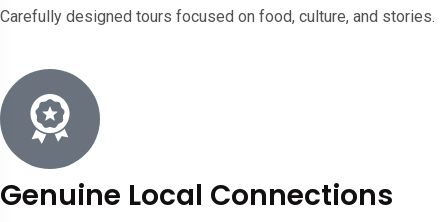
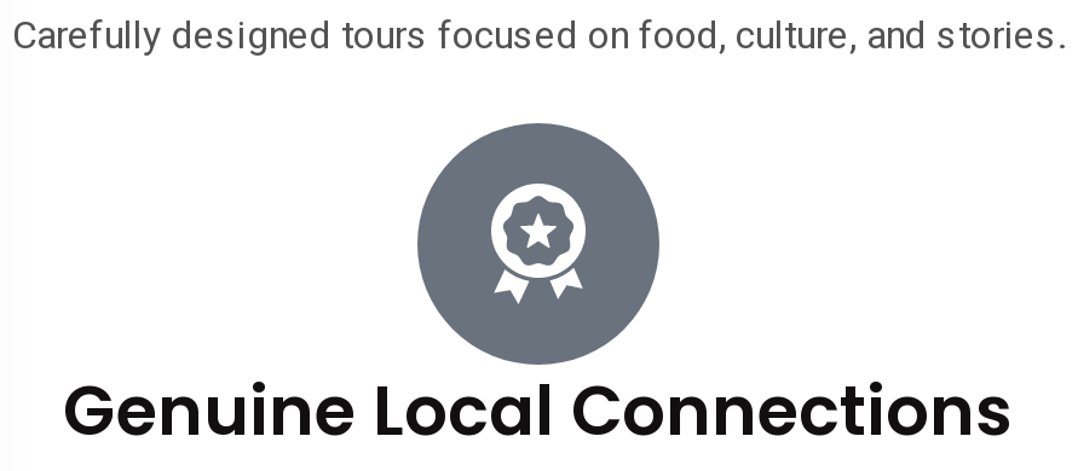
none -> [415,121,662,345] [image]
[3,68,101,153] [image] -> none

